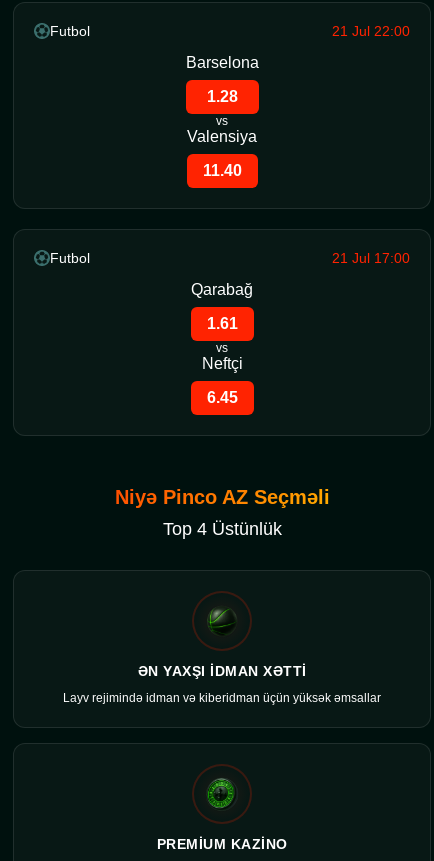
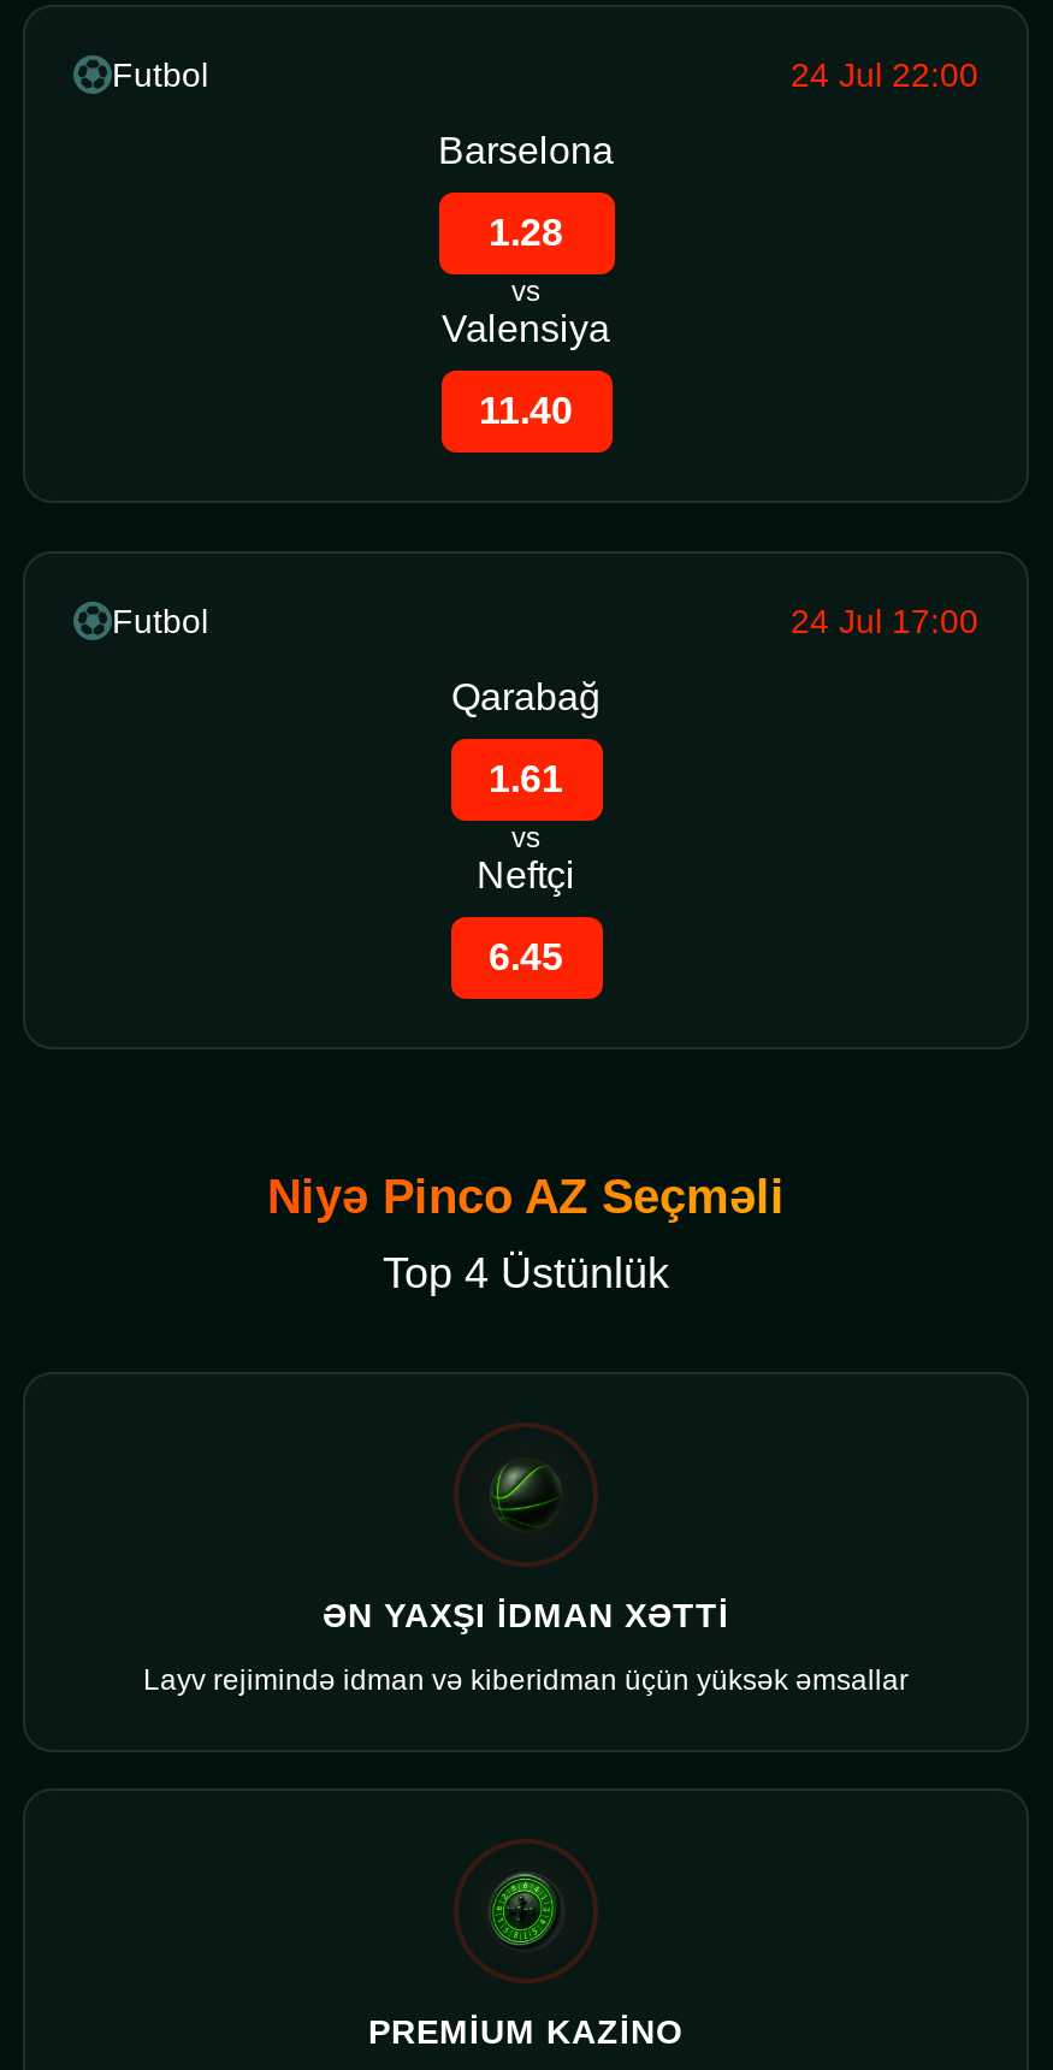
[332,23,410,39] 21 Jul 22:00 -> [791,55,978,94] 24 Jul 22:00
[332,250,410,266] 21 Jul 17:00 -> [791,602,978,640] 24 Jul 17:00

